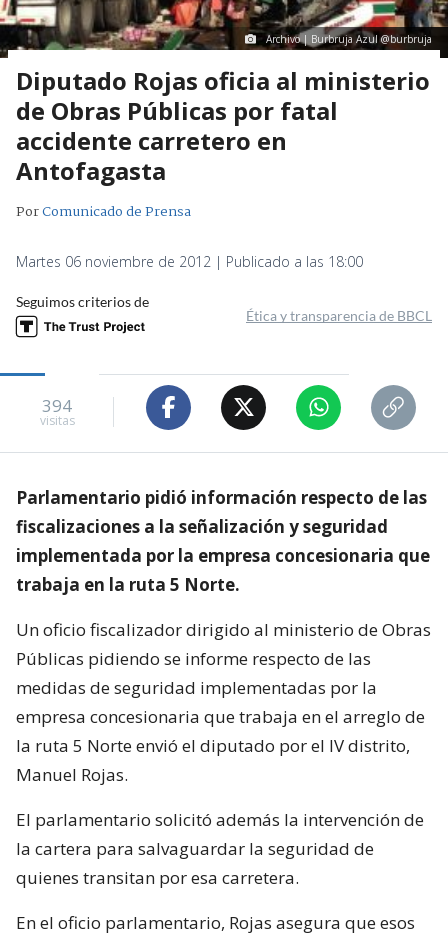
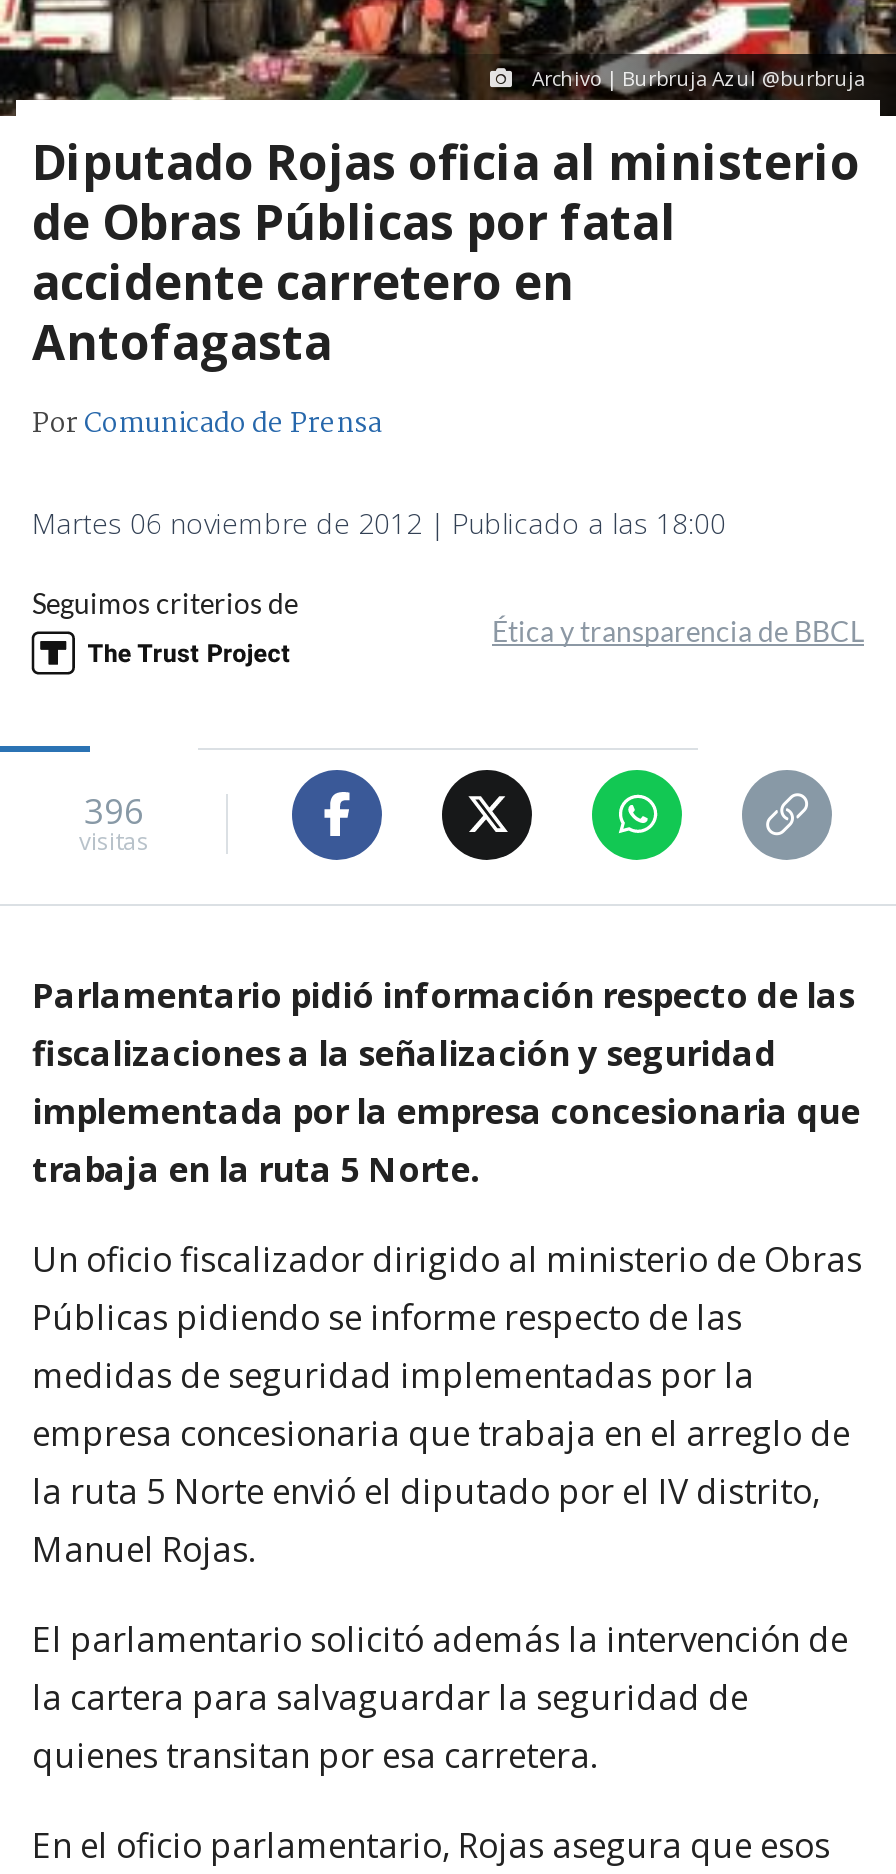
[42,394,72,417] 394 -> [84,789,144,835] 396

